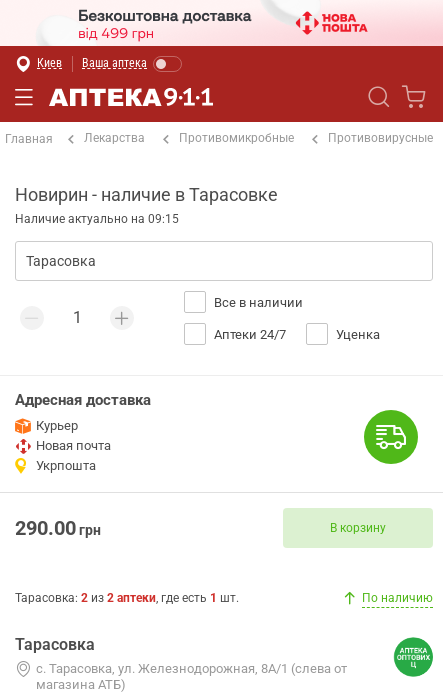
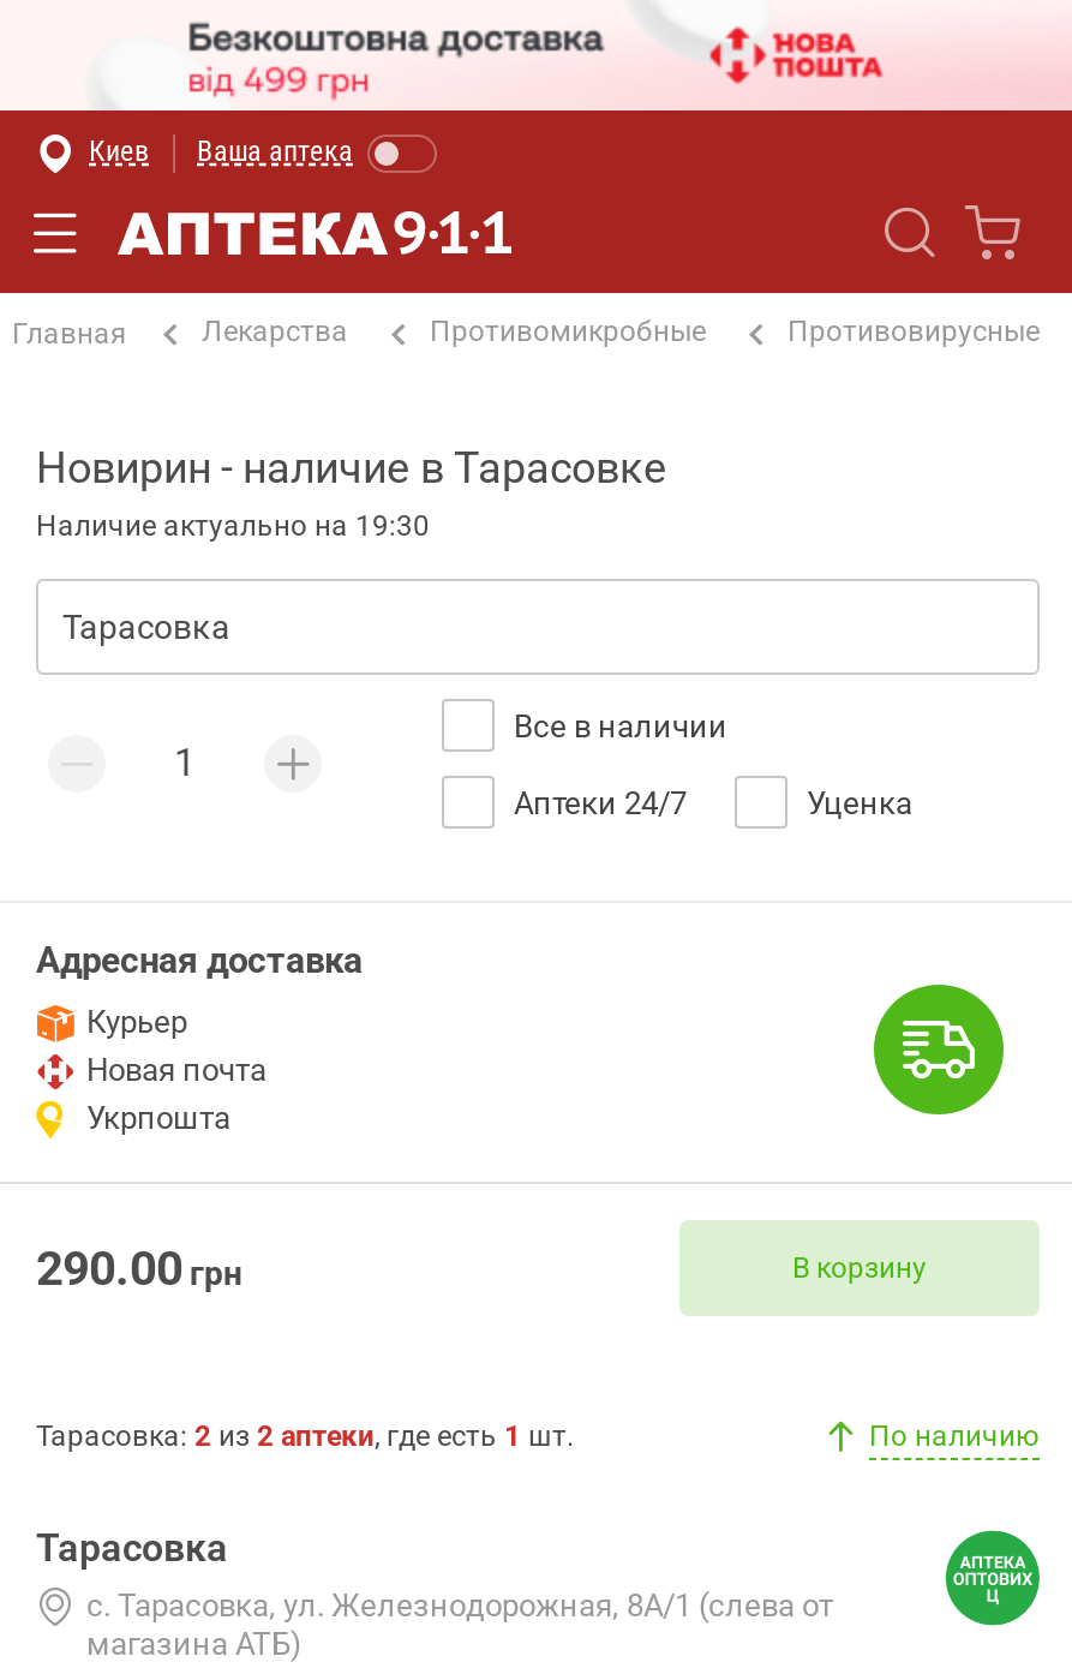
[15,212,179,226] Наличие актуально на 09:15 -> [36,509,430,543] Наличие актуально на 19:30

